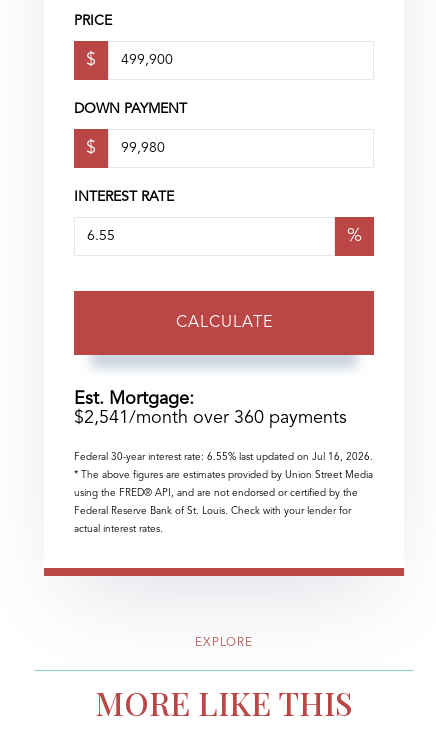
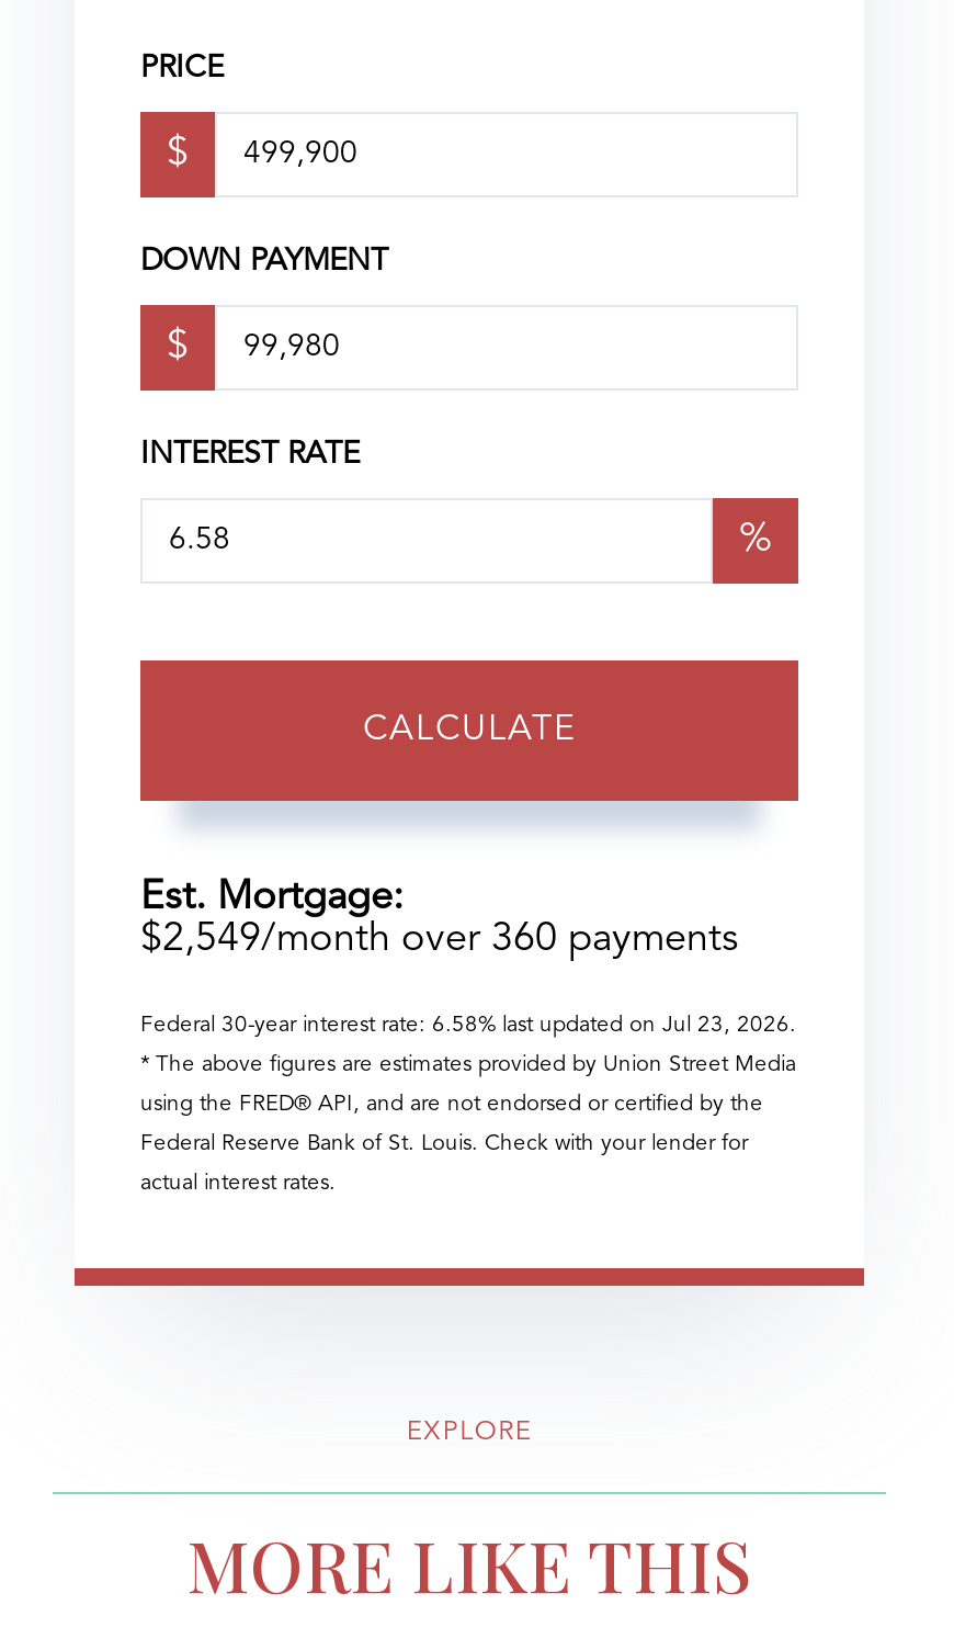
[74,409,347,427] $2,541/month over 360 payments -> [140,919,739,958] $2,549/month over 360 payments
[74,452,373,462] Federal 30-year interest rate: 6.55% last updated on Jul 16, 2026. -> [140,1013,796,1035] Federal 30-year interest rate: 6.58% last updated on Jul 23, 2026.

